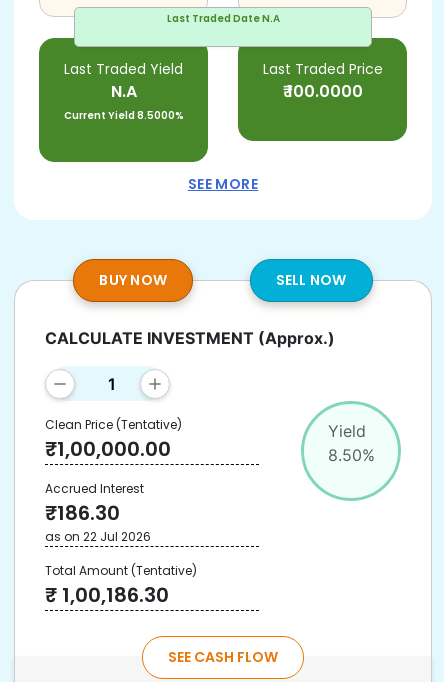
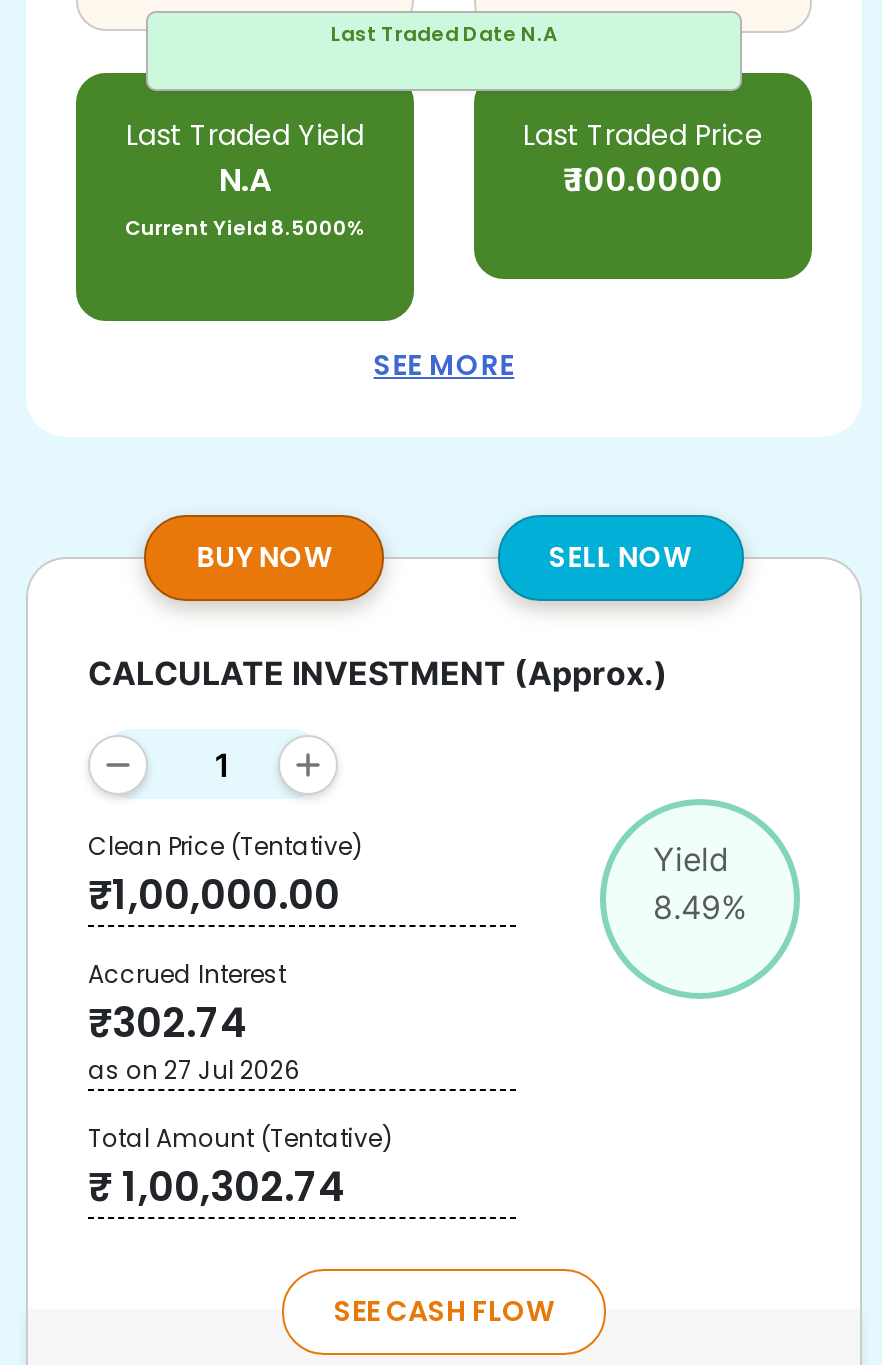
[327,445,374,465] 8.50% -> [653,887,747,927] 8.49%
[45,499,120,527] ₹186.30 -> [88,995,248,1051] ₹302.74
[45,528,151,545] as on 22 Jul 2026 -> [88,1053,300,1087] as on 27 Jul 2026
[45,581,169,609] ₹ 1,00,186.30 -> [88,1159,346,1215] ₹ 1,00,302.74

